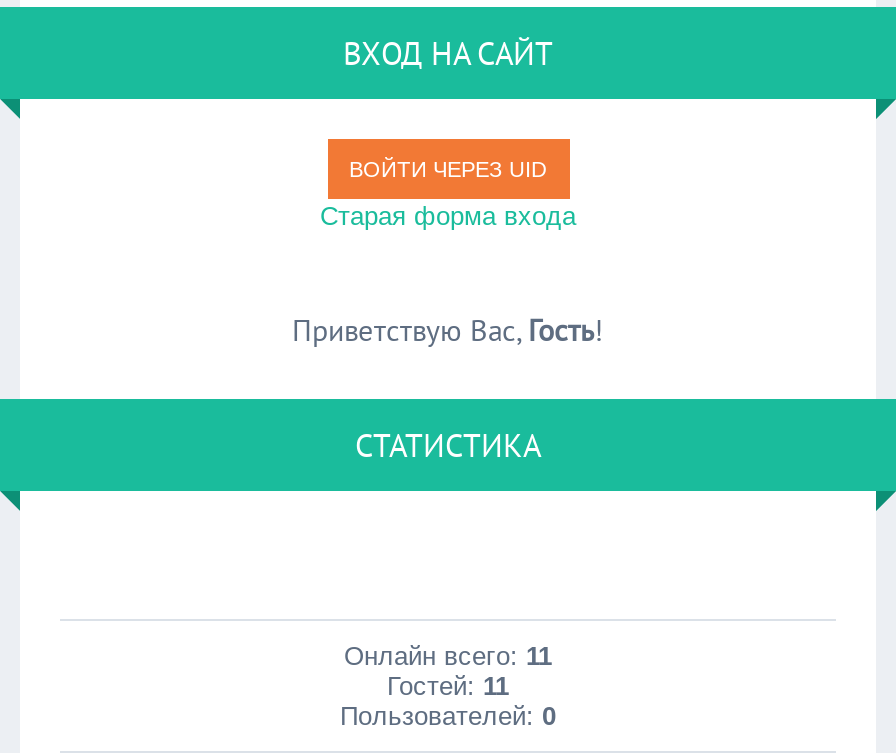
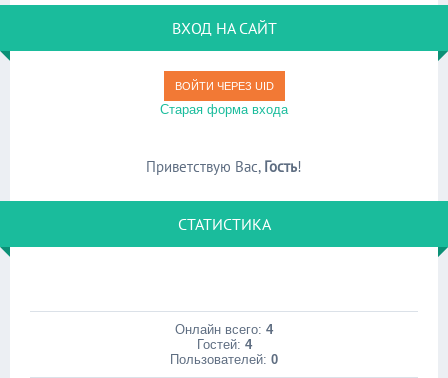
[344,641,552,671] Онлайн всего: 11 -> [175,322,273,337] Онлайн всего: 4
[387,671,509,701] Гостей: 11 -> [196,337,251,352] Гостей: 4

